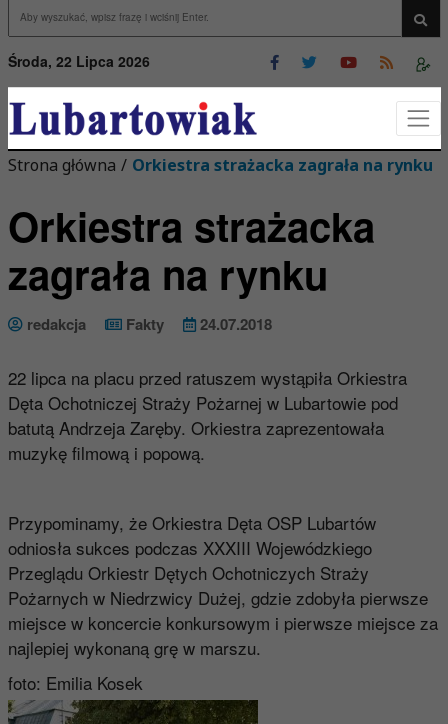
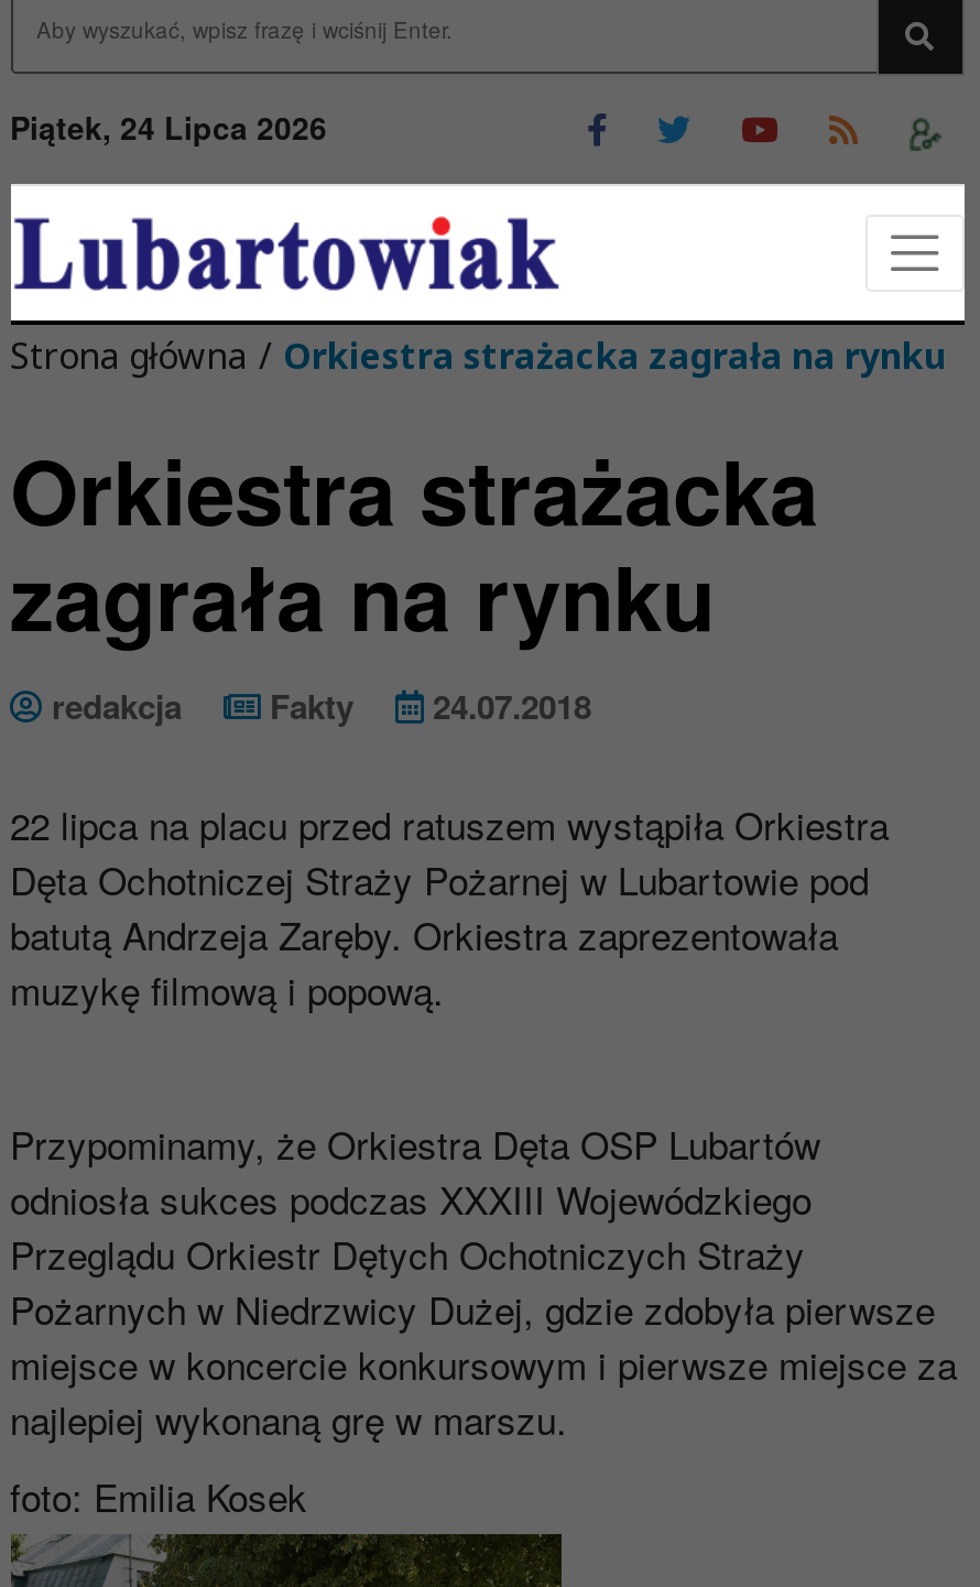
[7,51,149,71] Środa, 22 Lipca 2026 -> [10,105,327,149] Piątek, 24 Lipca 2026

